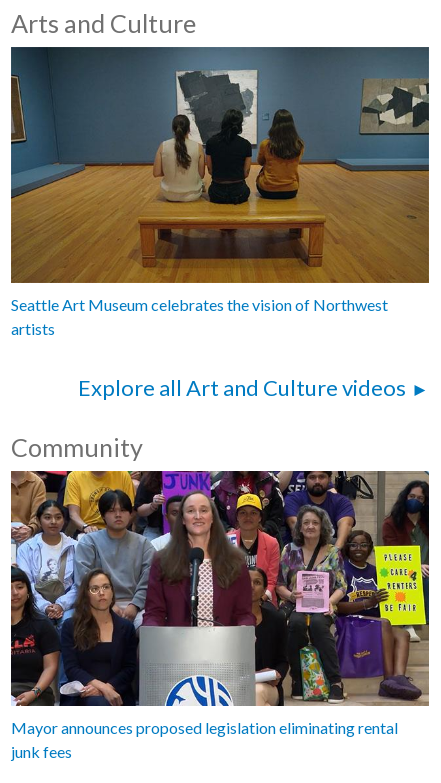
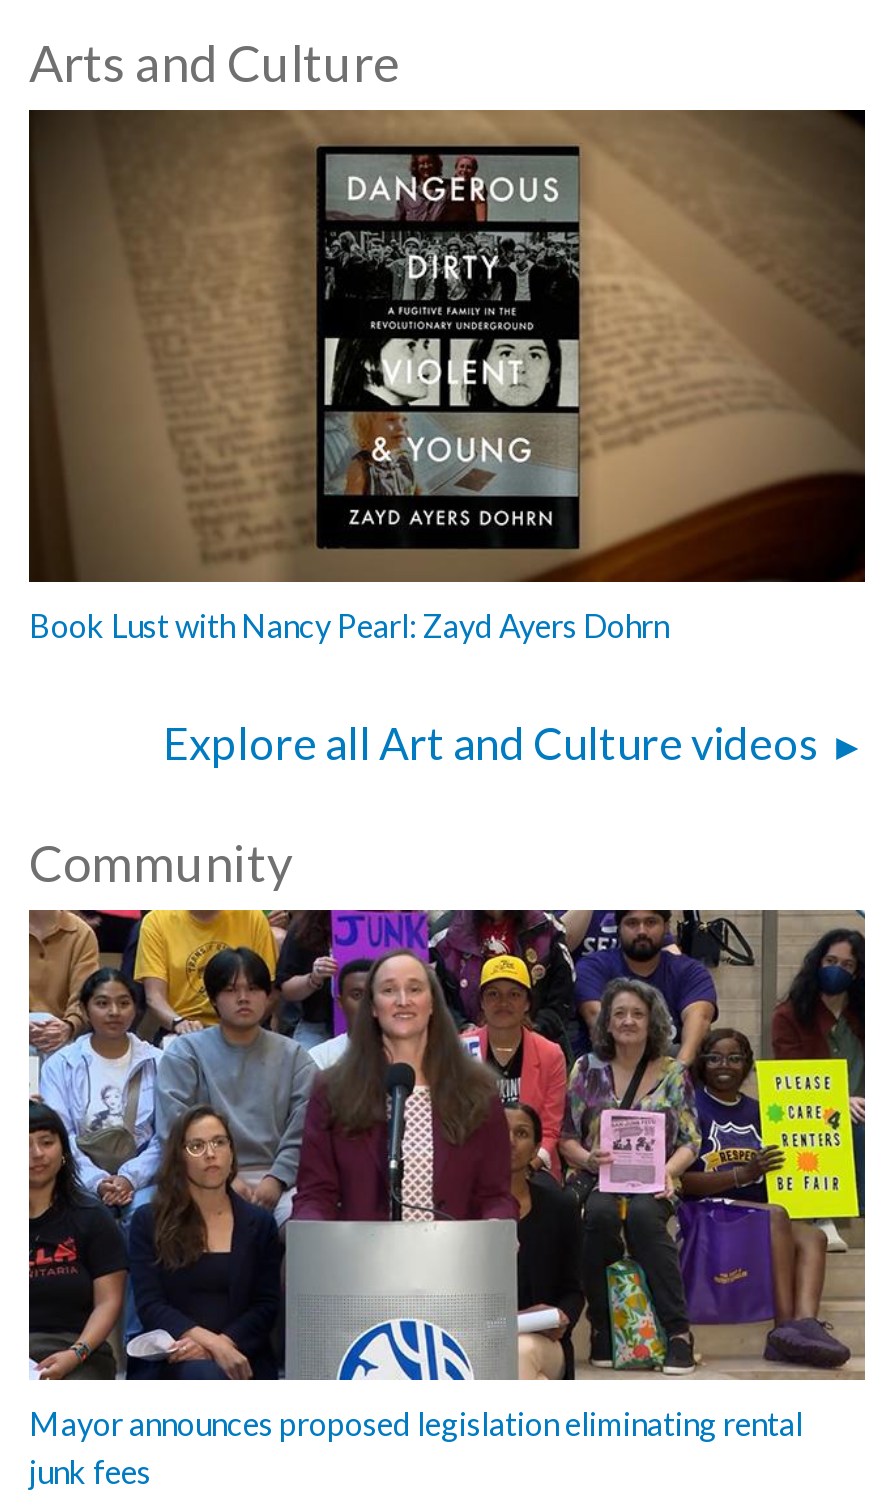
[10,47,430,337] [image] | Seattle Art Museum celebrates the vision of Northwest | artists -> [29,110,867,643] [image] | Book Lust with Nancy Pearl: Zayd Ayers Dohrn

